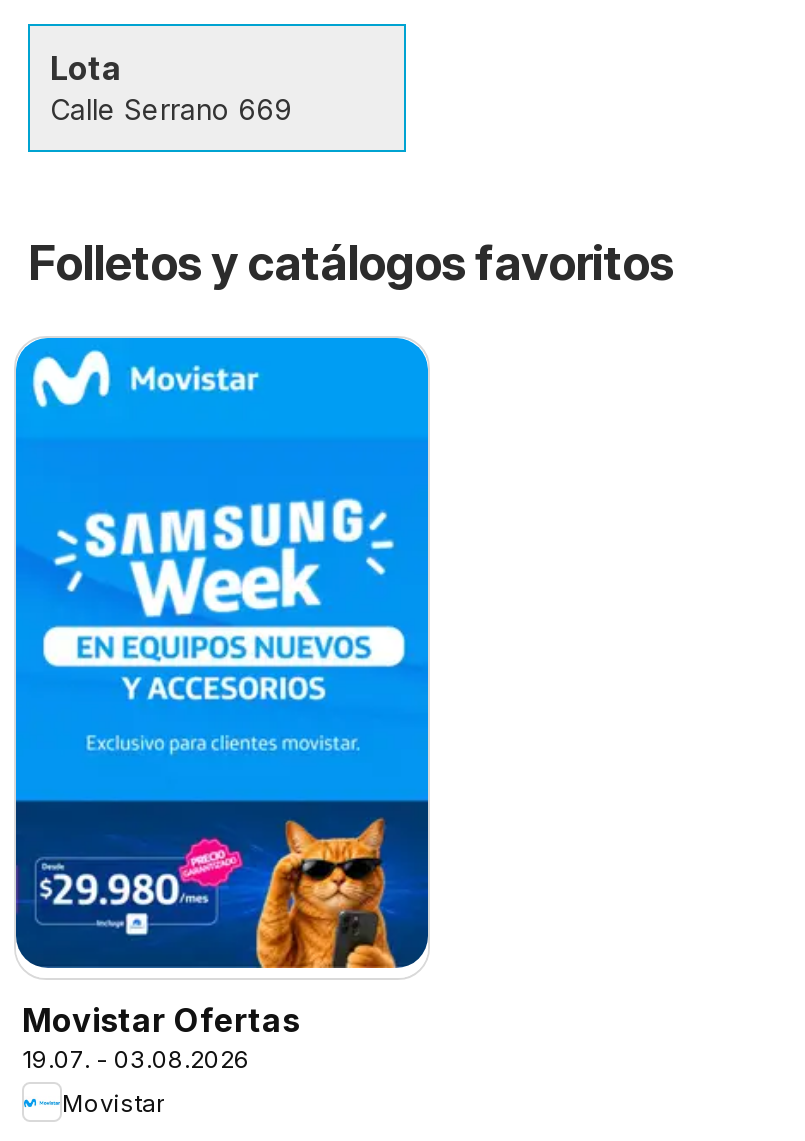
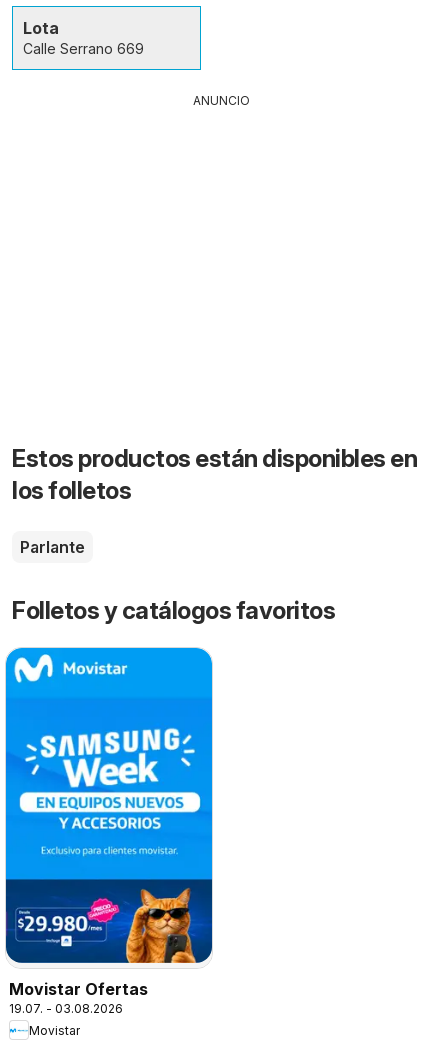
none -> [12,443,417,556] Estos productos están disponibles en | los folletos | Parlante
none -> [192,92,249,107] ANUNCIO

